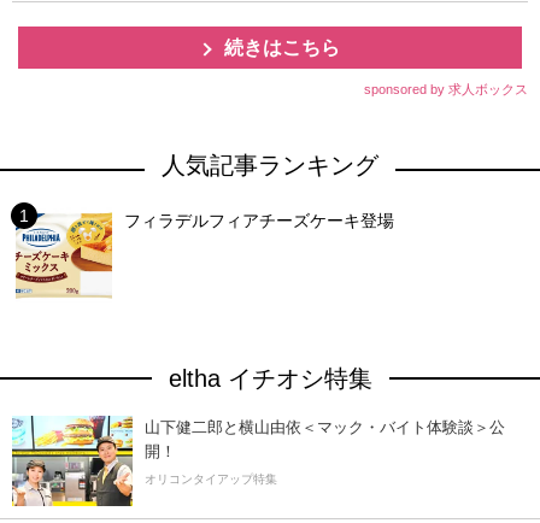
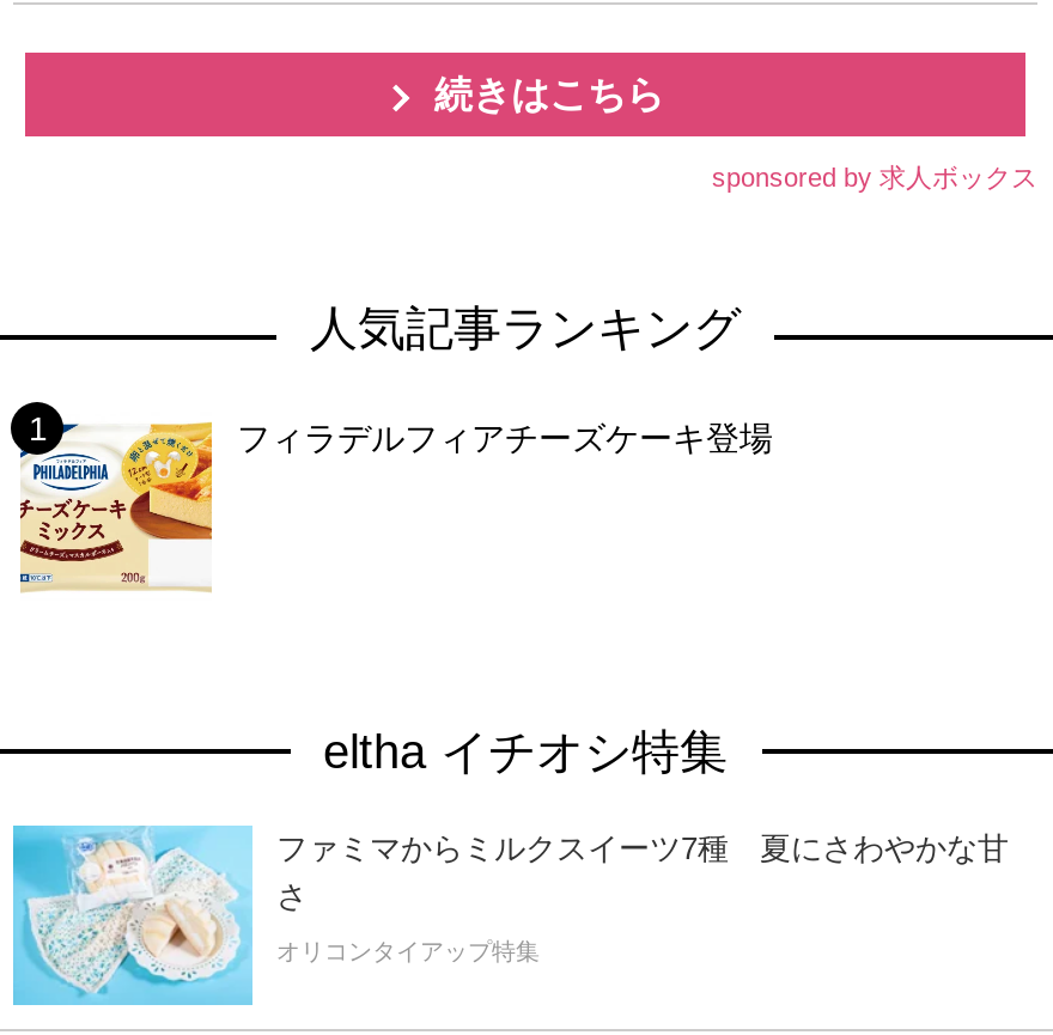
[11,415,505,507] [image] | 山下健二郎と横山由依＜マック・バイト体験談＞公 | 開！ -> [11,823,1009,1007] [image] | ファミマからミルクスイーツ7種 夏にさわやかな甘 | さ

